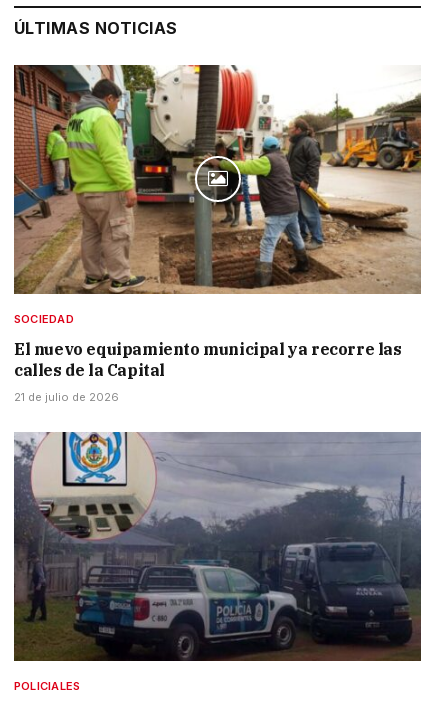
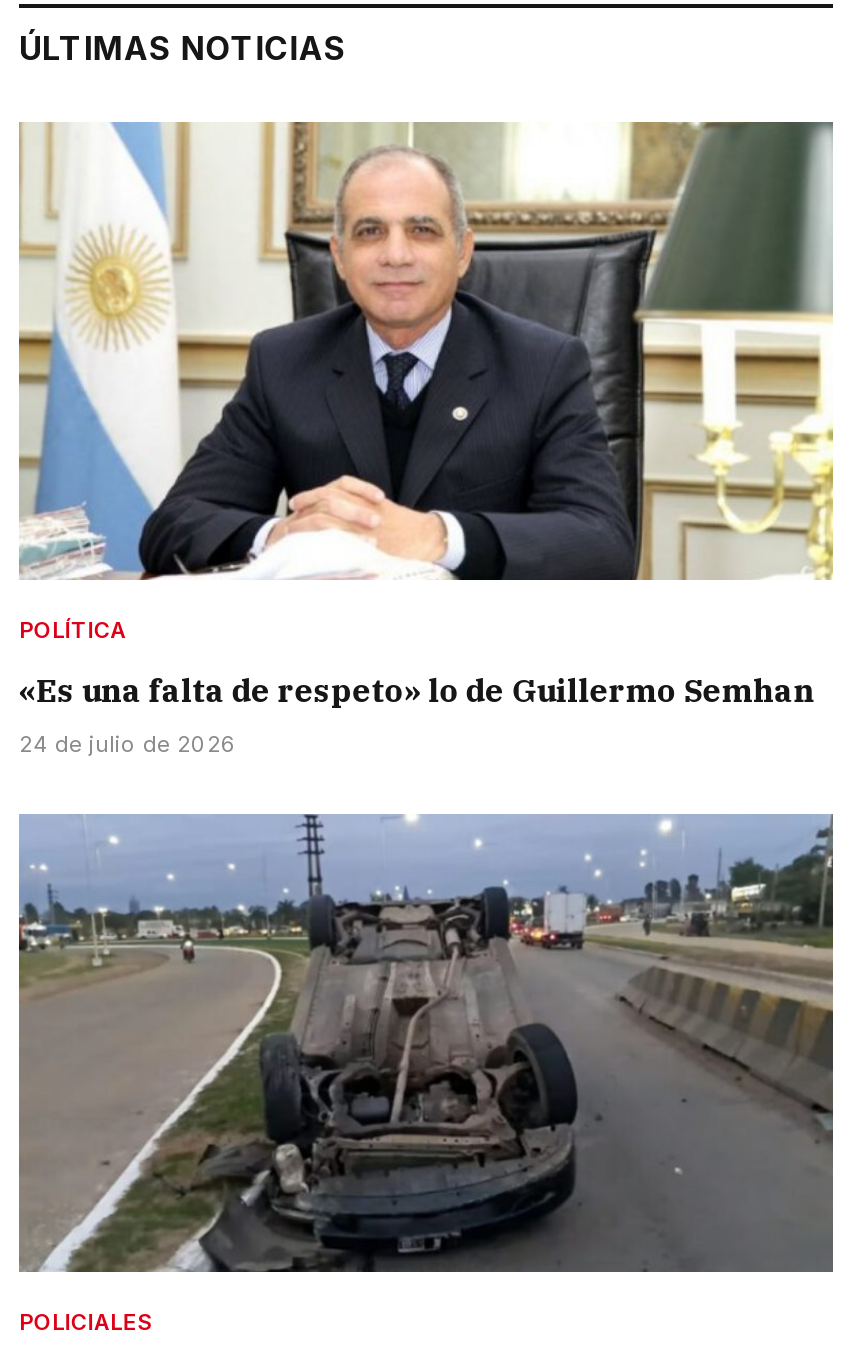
[13,64,422,326] [image] | SOCIEDAD -> [17,120,833,643] [image] | POLÍTICA
[14,339,402,380] El nuevo equipamiento municipal ya recorre las | calles de la Capital -> [19,669,815,709] «Es una falta de respeto» lo de Guillermo Semhan
[14,390,119,404] 21 de julio de 2026 -> [19,729,237,757] 24 de julio de 2026
[14,431,421,662] [image] -> [19,814,833,1272] [image]

